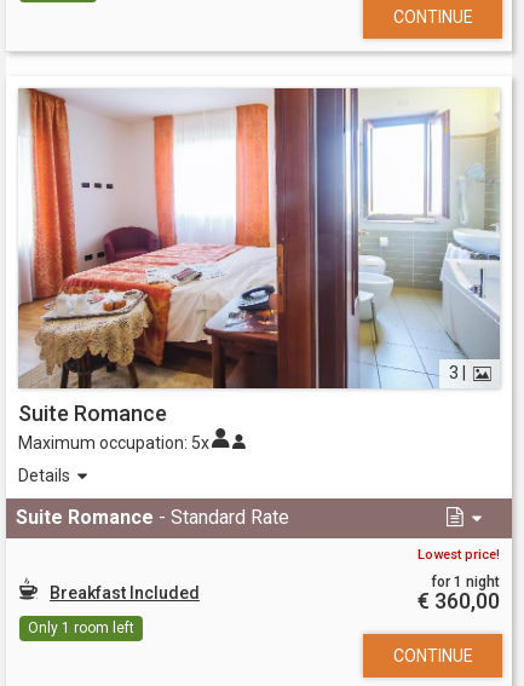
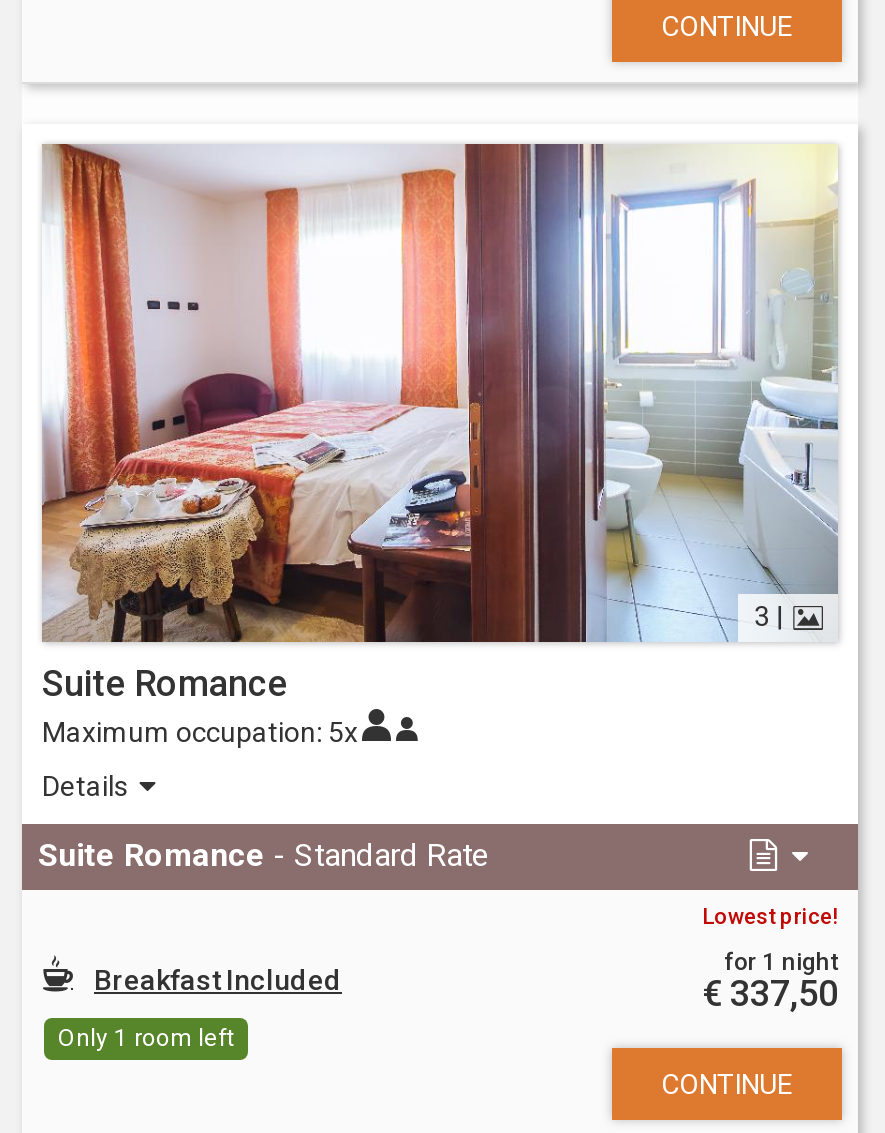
[418,588,500,614] € 360,00 -> [702,971,838,1013] € 337,50

